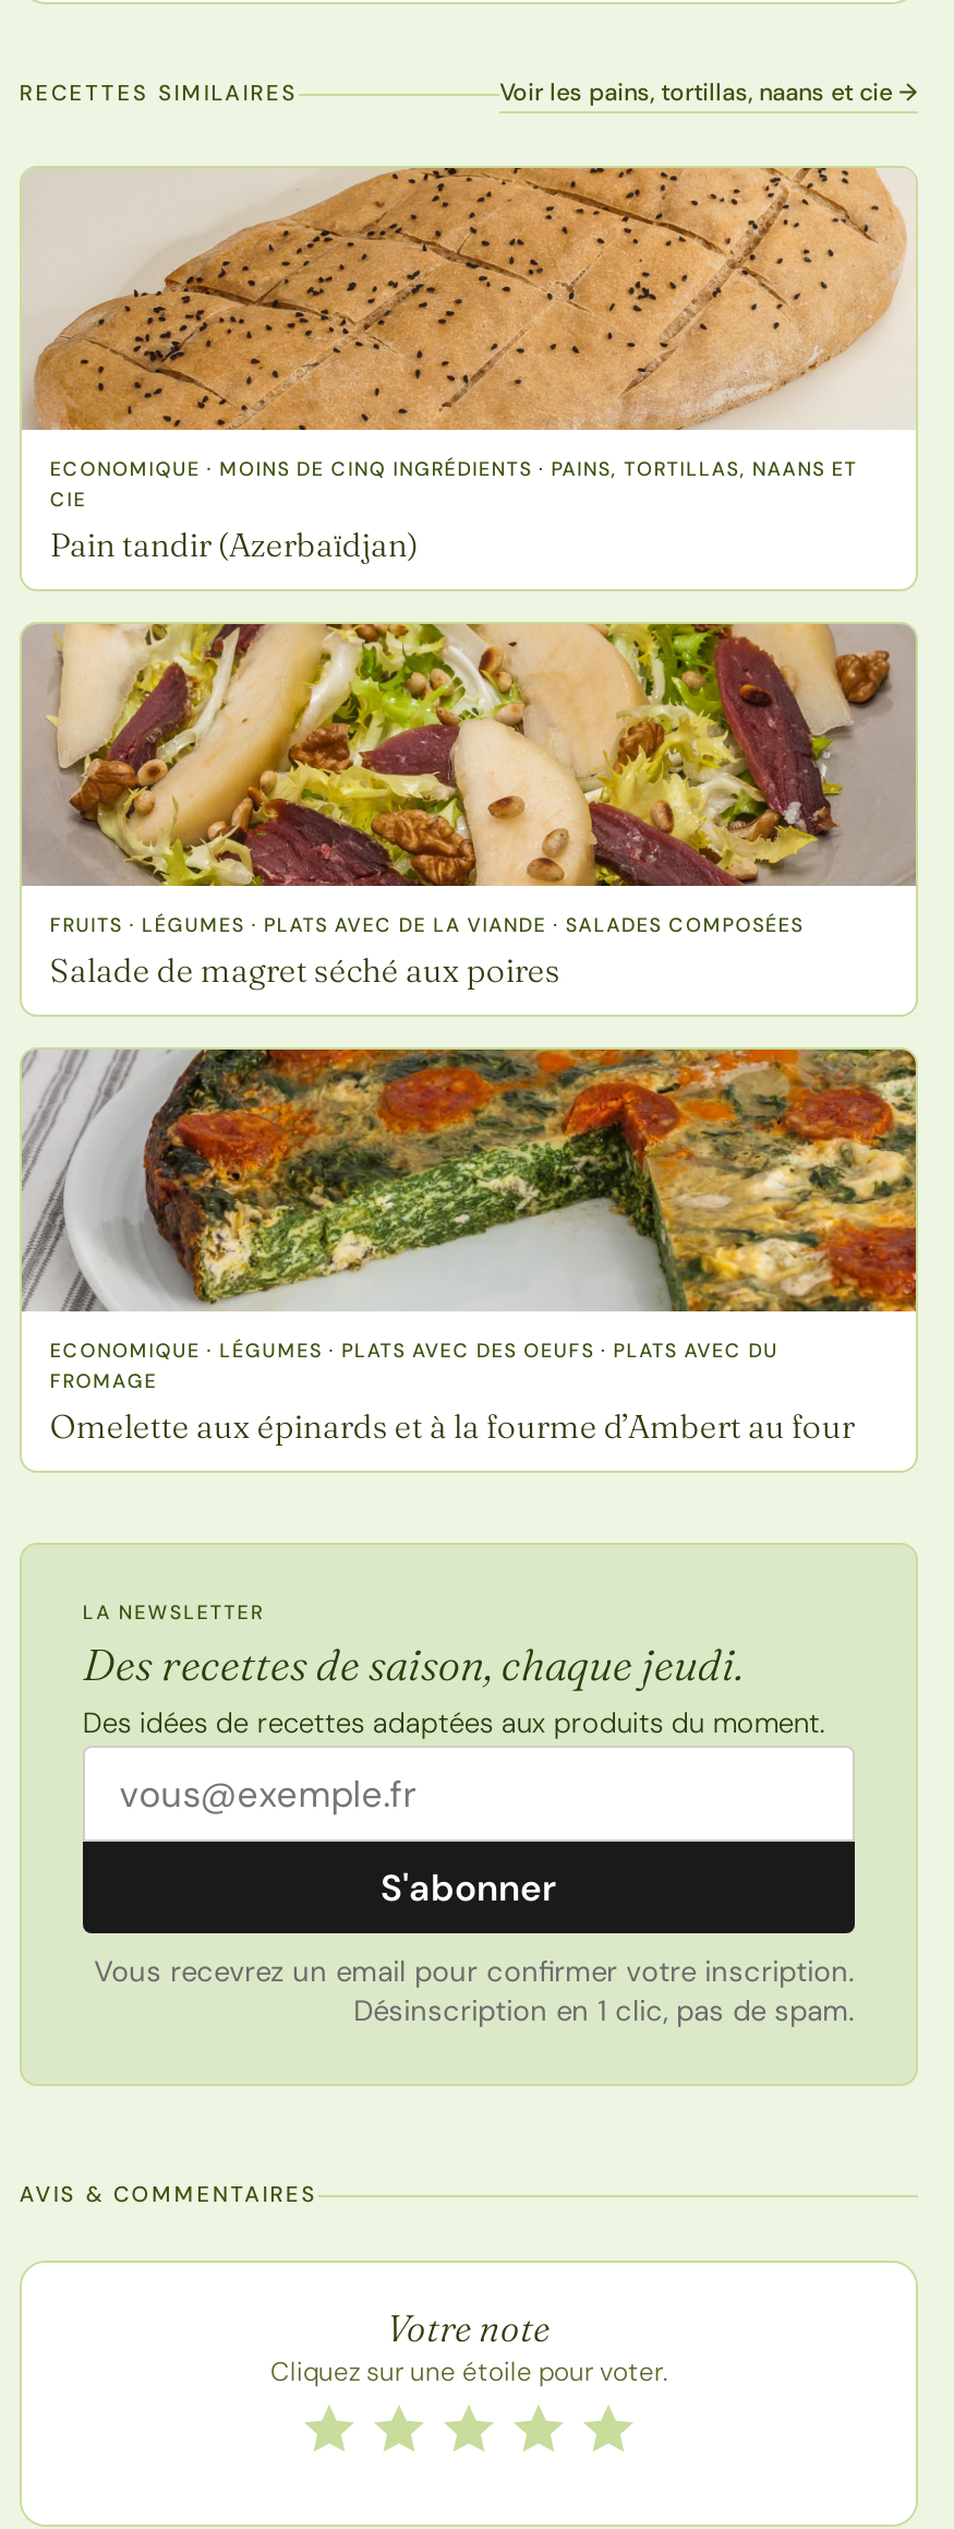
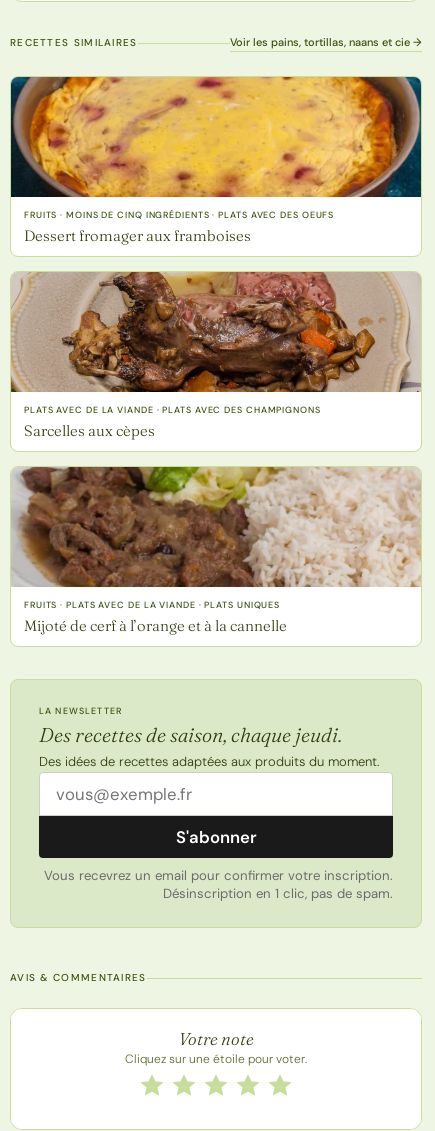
[22,166,916,565] [image] | ECONOMIQUE · MOINS DE CINQ INGRÉDIENTS · PAINS, TORTILLAS, NAANS ET | CIE | Pain tandir (Azerbaïdjan) -> [10,76,422,245] [image] | FRUITS · MOINS DE CINQ INGRÉDIENTS · PLATS AVEC DES OEUFS | Dessert fromager aux framboises
[50,594,916,991] [image] | FRUITS · LÉGUMES · PLATS AVEC DE LA VIANDE · SALADES COMPOSÉES | Salade de magret séché aux poires -> [11,271,420,440] [image] | PLATS AVEC DE LA VIANDE · PLATS AVEC DES CHAMPIGNONS | Sarcelles aux cèpes
[22,1019,918,1447] [image] | ECONOMIQUE · LÉGUMES · PLATS AVEC DES OEUFS · PLATS AVEC DU | FROMAGE | Omelette aux épinards et à la fourme d’Ambert au four -> [12,466,421,635] [image] | FRUITS · PLATS AVEC DE LA VIANDE · PLATS UNIQUES | Mijoté de cerf à l’orange et à la cannelle

